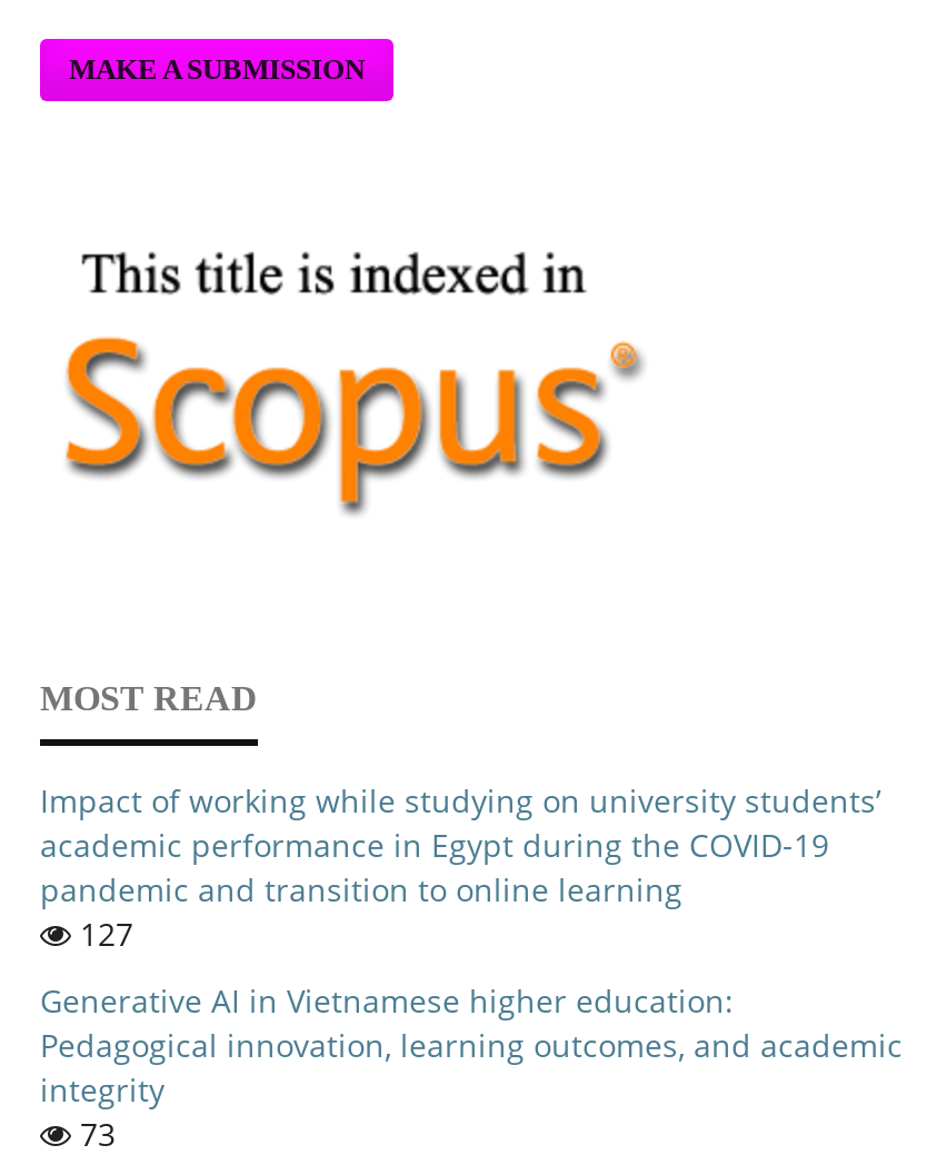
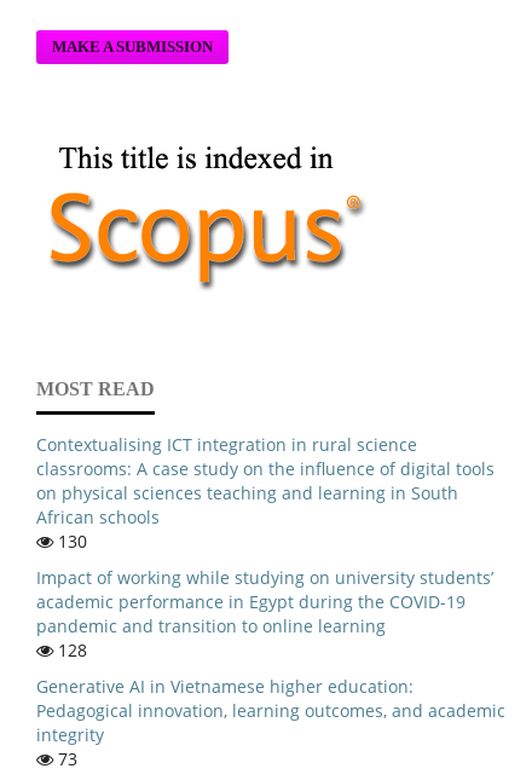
none -> [36,433,495,553] Contextualising ICT integration in rural science | classrooms: A case study on the influence of digital tools | on physical sciences teaching and learning in South | African schools | 130
[71,913,133,955] 127 -> [53,639,87,662] 128

